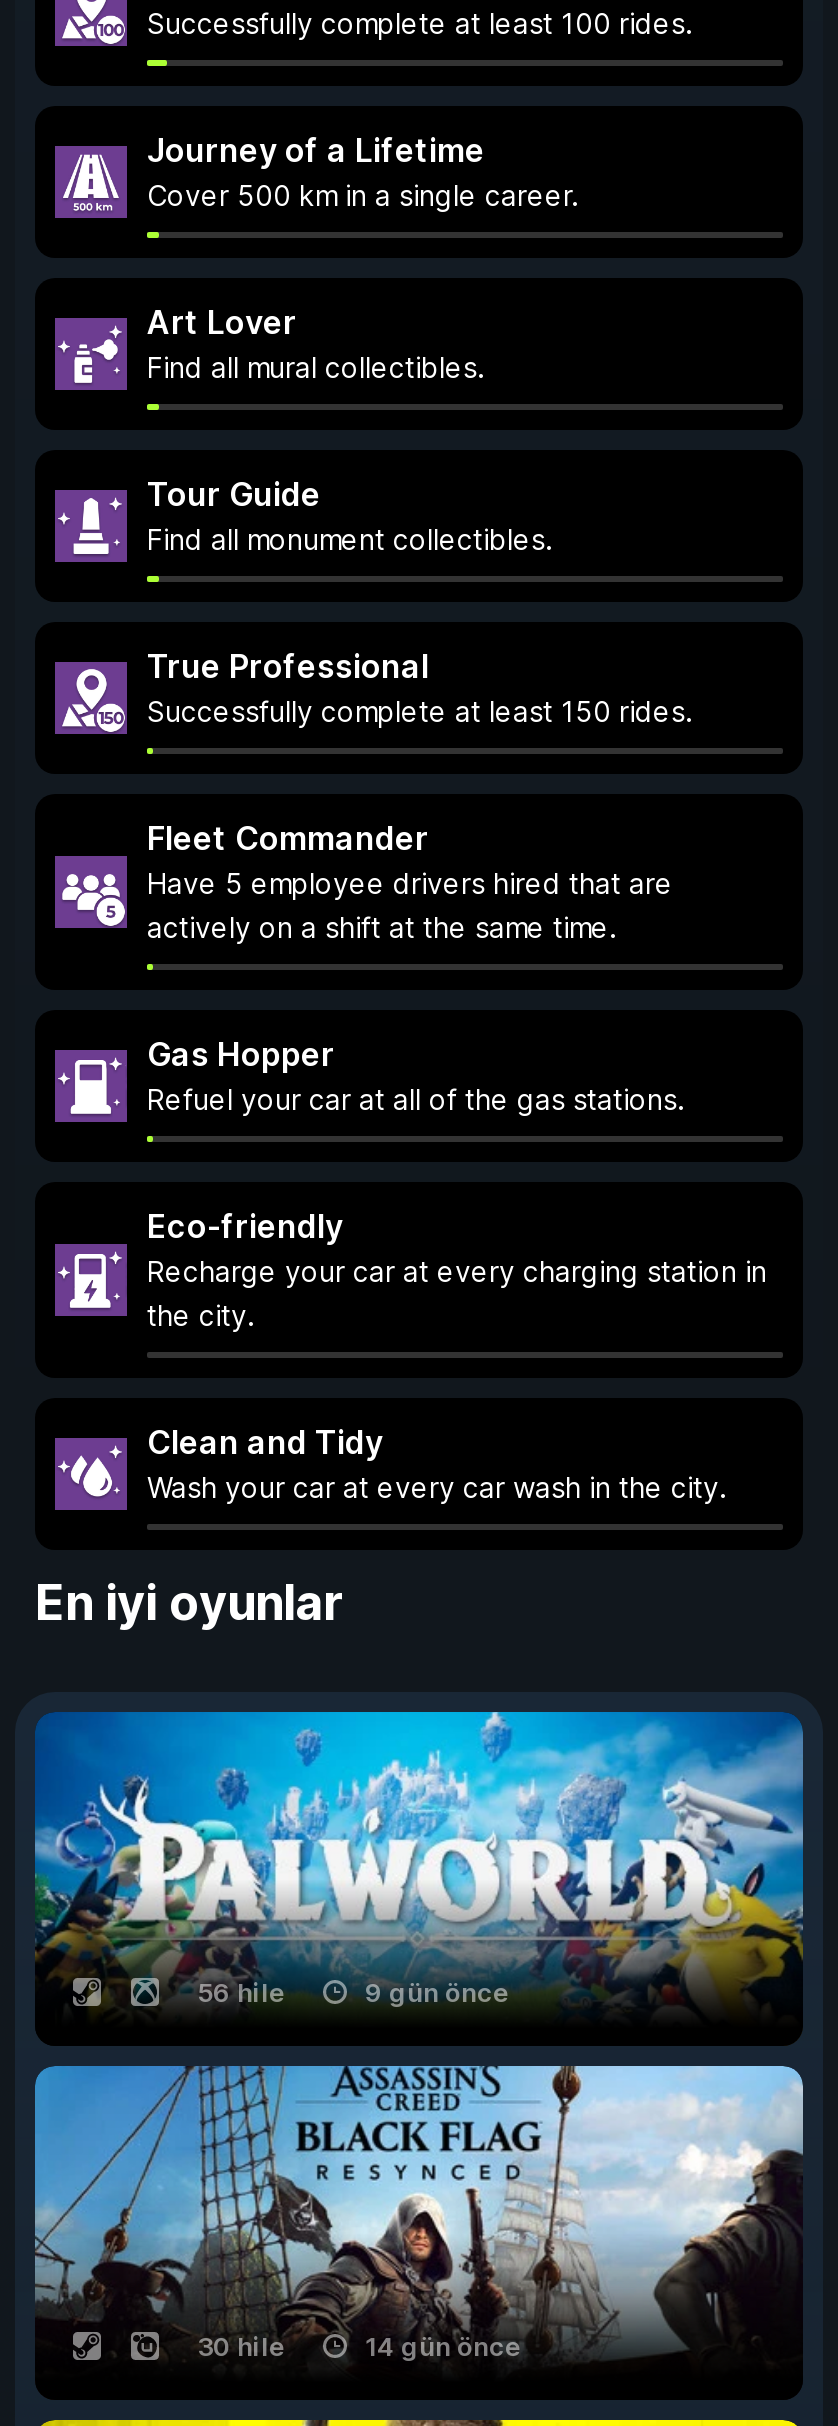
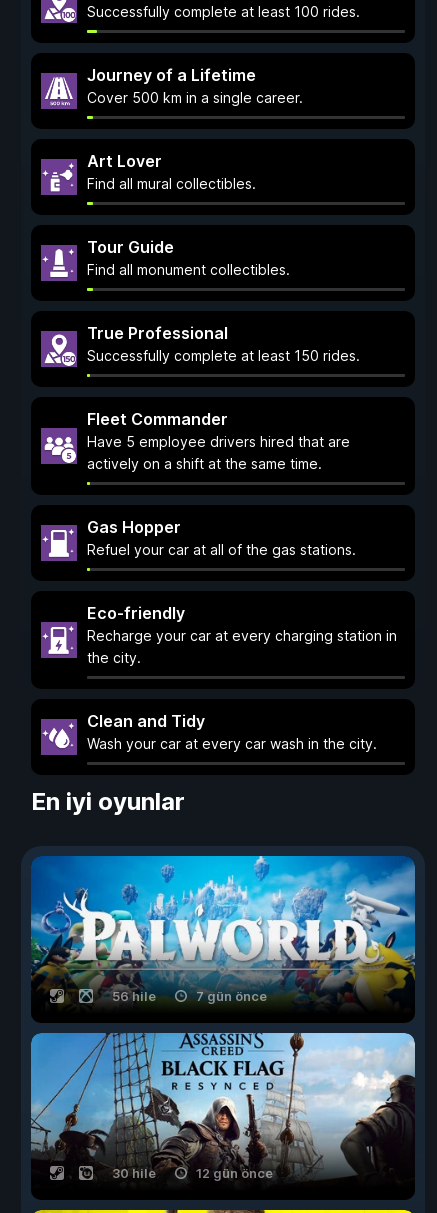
[365,1976,509,2008] 9 gün önce -> [196,988,267,1004] 7 gün önce
[365,2330,521,2362] 14 gün önce -> [196,1165,273,1181] 12 gün önce

